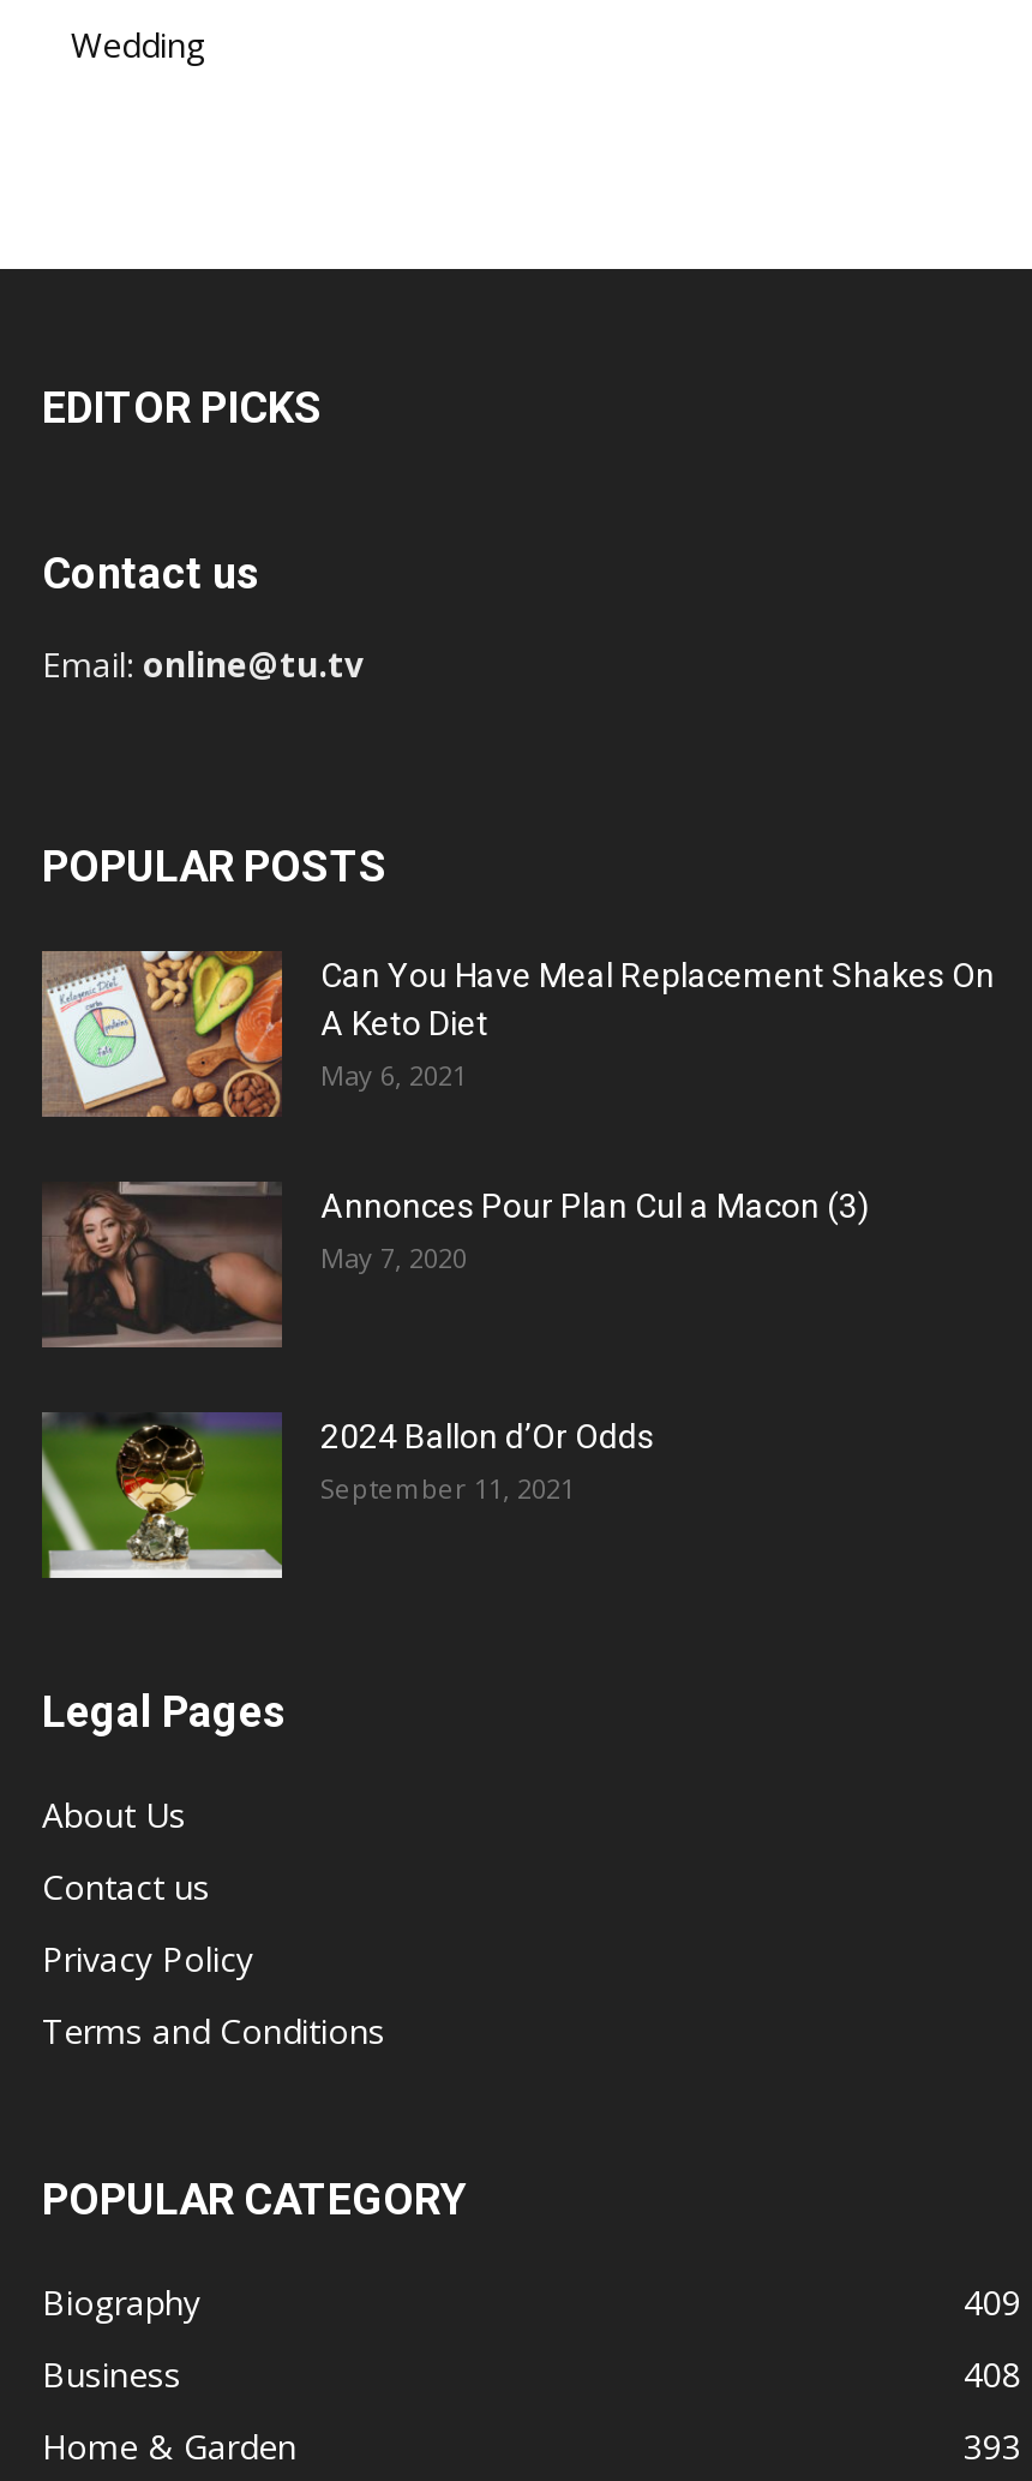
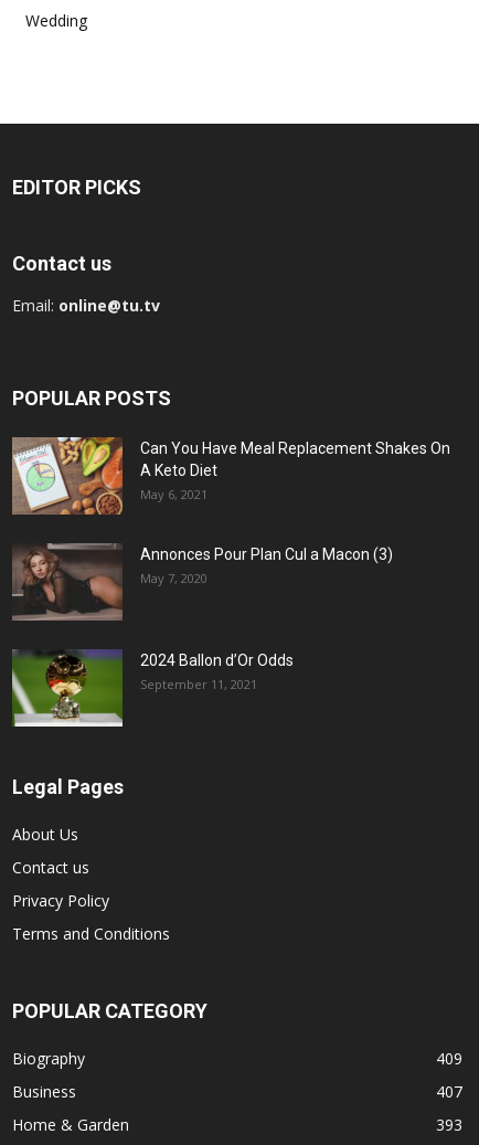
[964,2351,1021,2397] 408 -> [436,1081,462,1102] 407

